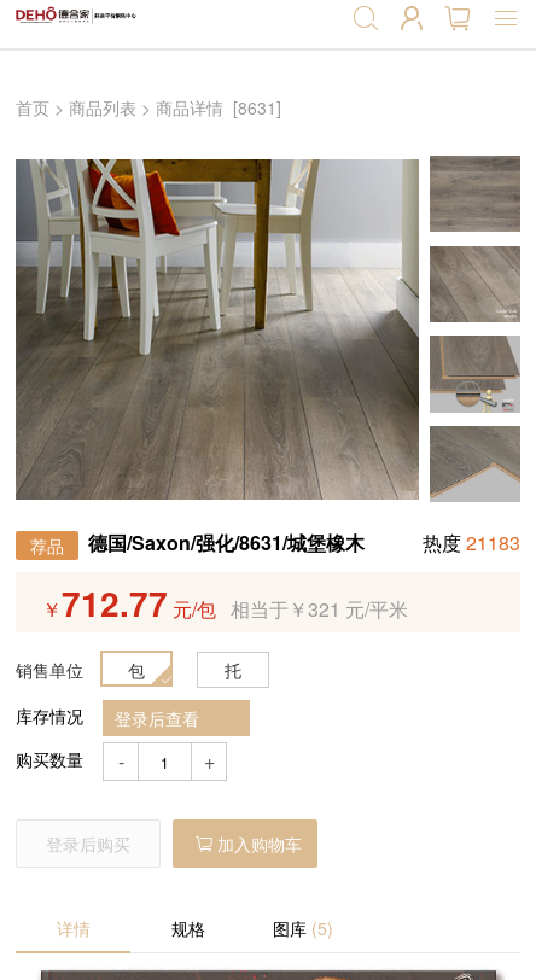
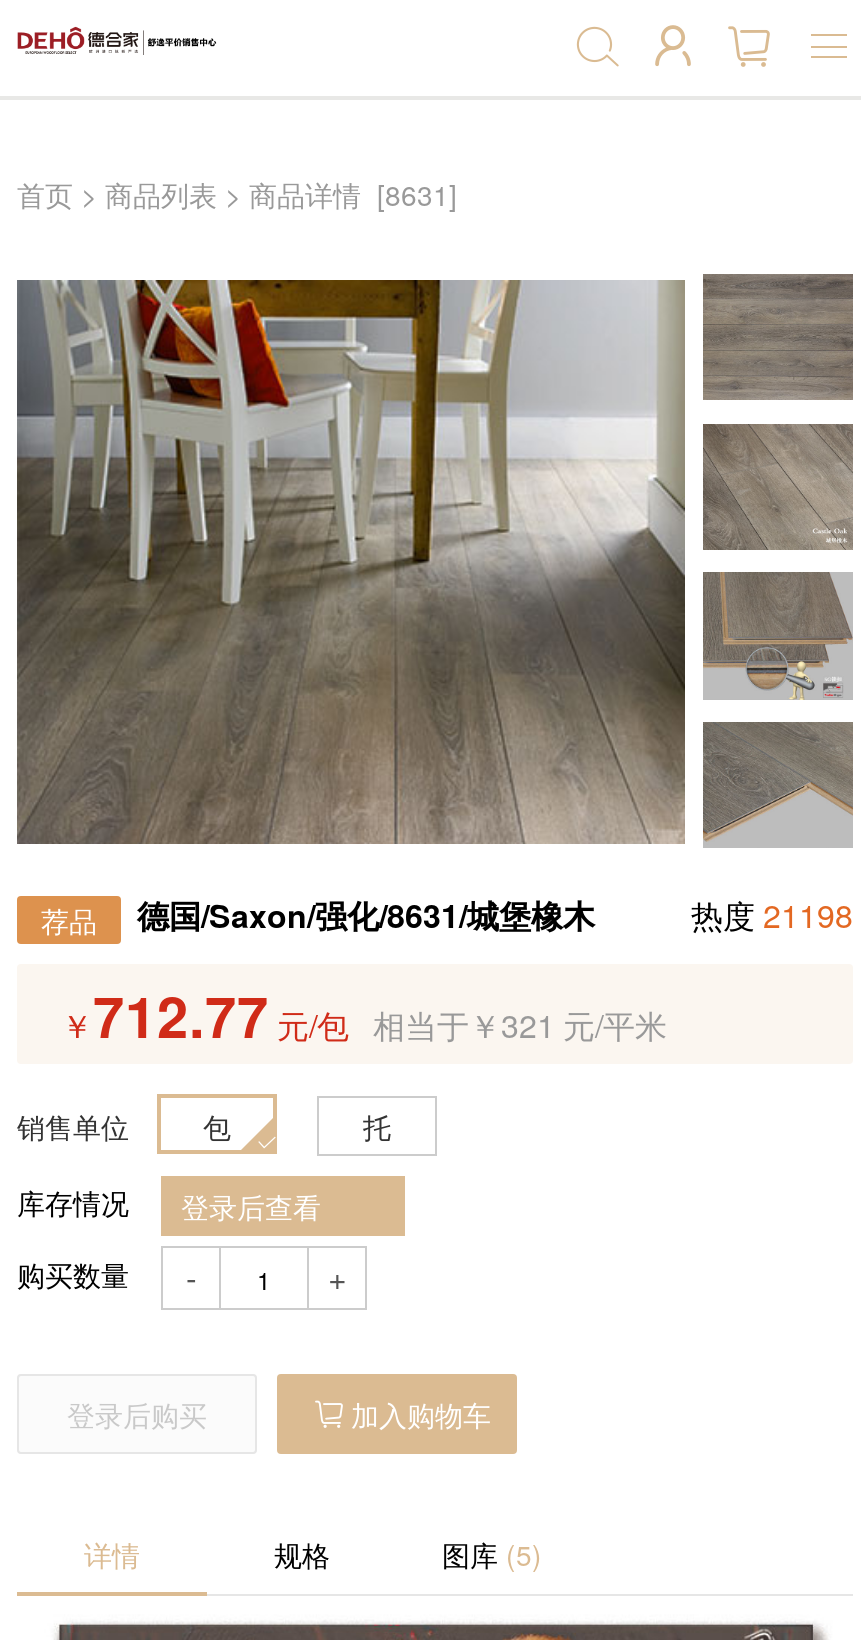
[423,529,520,557] 热度21183 -> [691,893,853,939] 热度21198

